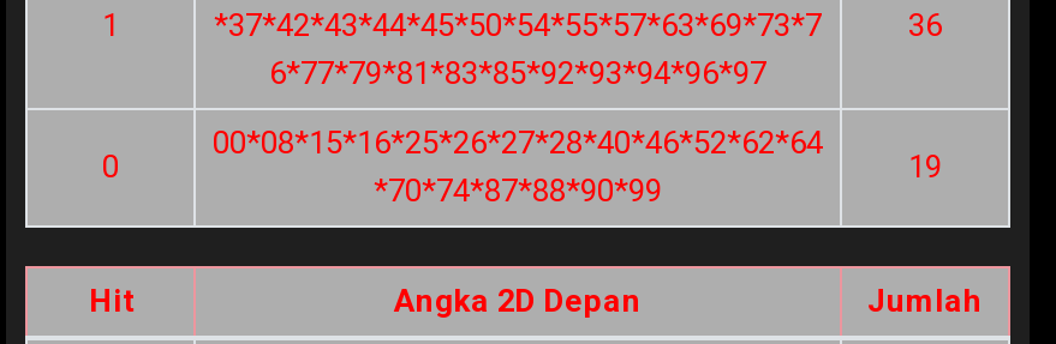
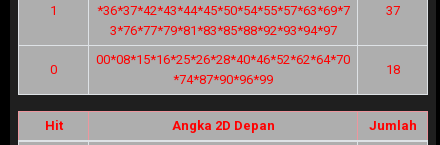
[214,7,822,43] *37*42*43*44*45*50*54*55*57*63*69*73*7 -> [96,3,349,18] *36*37*42*43*44*45*50*54*55*57*63*69*7
[908,7,942,43] 36 -> [385,3,399,18] 37
[269,55,766,91] 6*77*79*81*83*85*92*93*94*96*97 -> [109,23,336,38] 3*76*77*79*81*83*85*88*92*93*94*97
[213,124,823,160] 00*08*15*16*25*26*27*28*40*46*52*62*64 -> [96,52,350,67] 00*08*15*16*25*26*28*40*46*52*62*64*70
[908,148,942,184] 19 -> [385,62,399,77] 18
[374,172,662,208] *70*74*87*88*90*99 -> [173,72,273,87] *74*87*90*96*99

